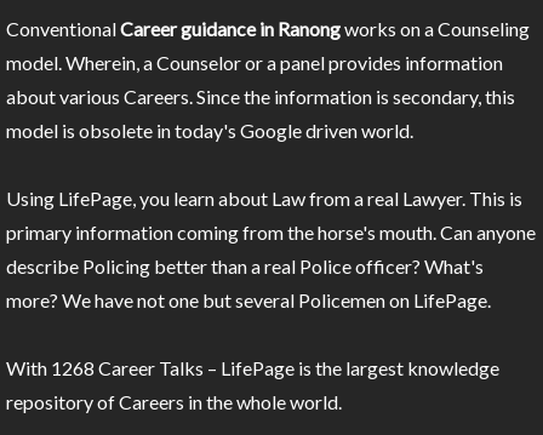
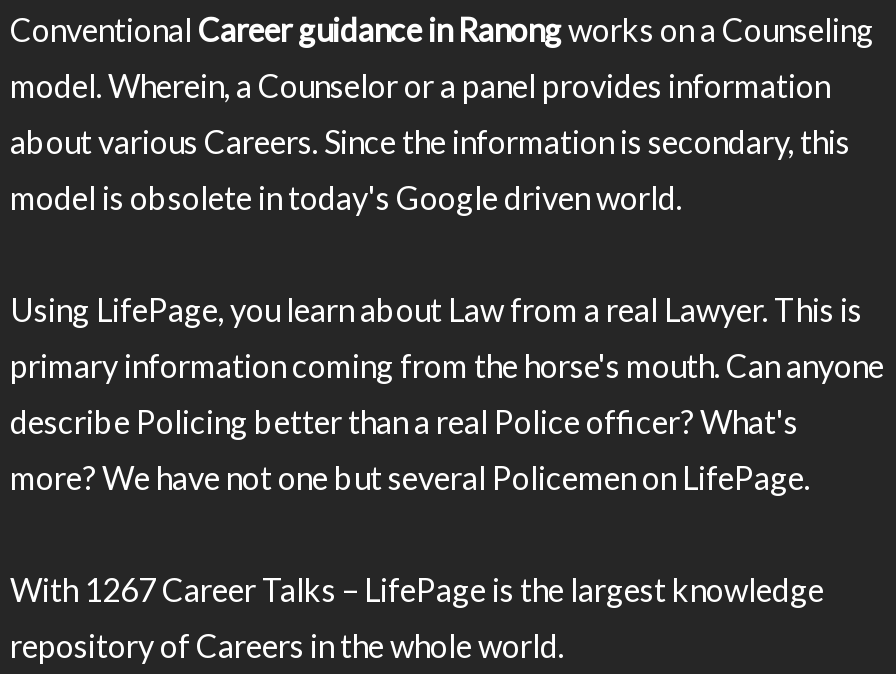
[6,357,499,380] With 1268 Career Talks – LifePage is the largest knowledge -> [10,571,824,609] With 1267 Career Talks – LifePage is the largest knowledge

